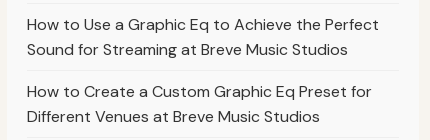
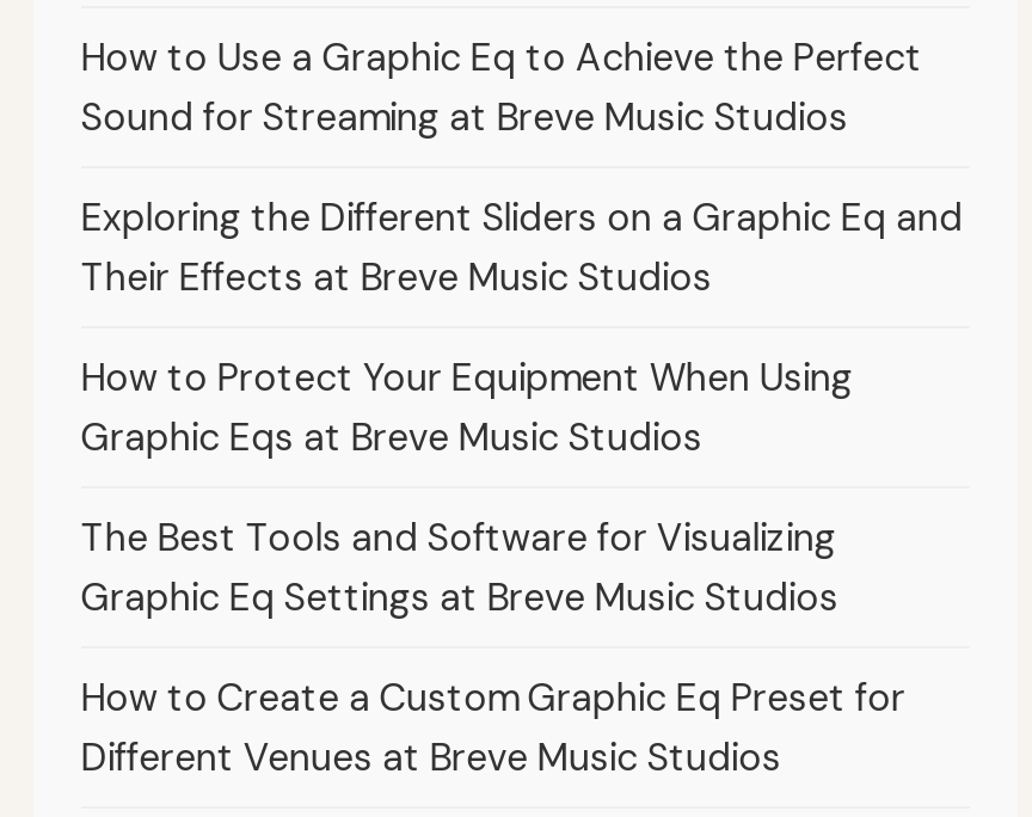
none -> [81,192,962,622] Exploring the Different Sliders on a Graphic Eq and | Their Effects at Breve Music Studios | How to Protect Your Equipment When Using | Graphic Eqs at Breve Music Studios | The Best Tools and Software for Visualizing | Graphic Eq Settings at Breve Music Studios

